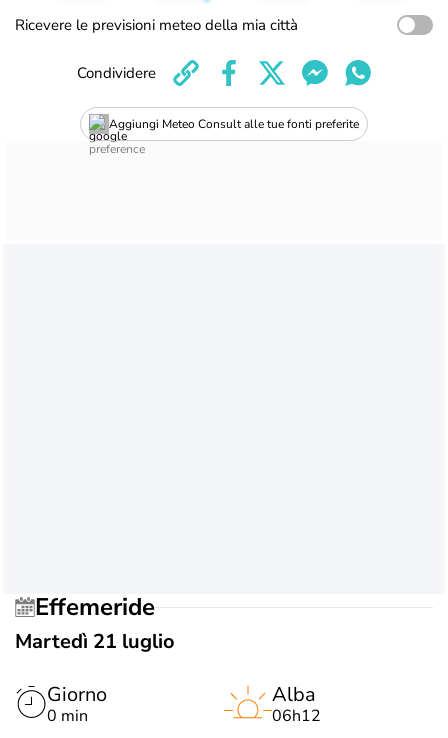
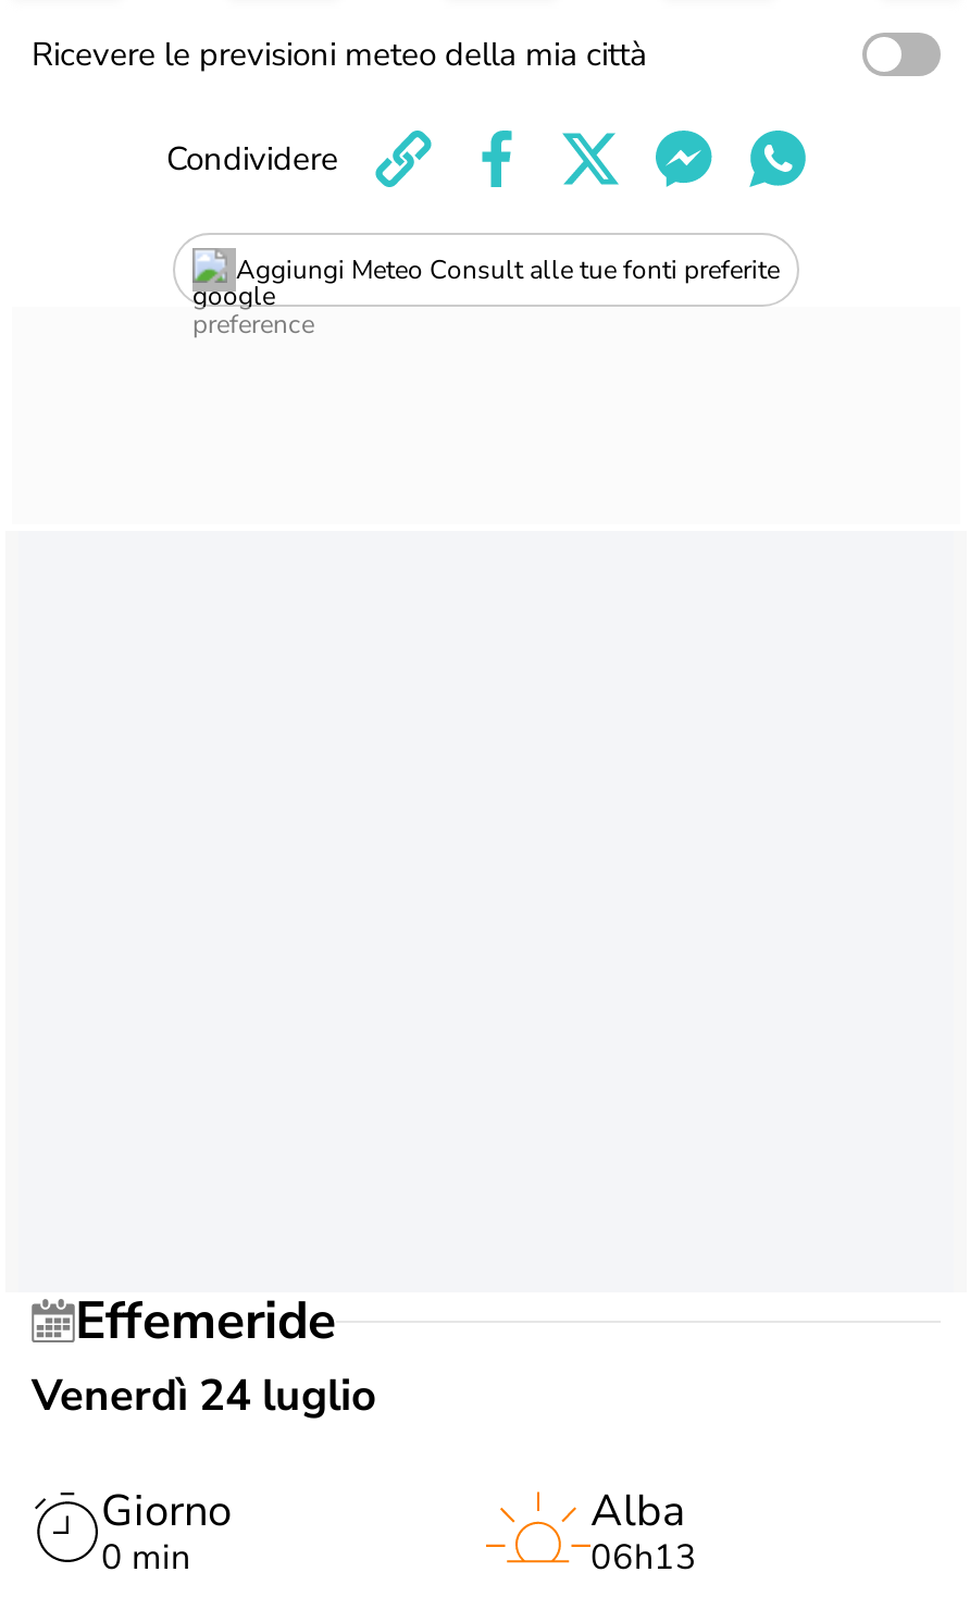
[15,628,175,655] Martedì 21 luglio -> [32,1366,377,1425] Venerdì 24 luglio
[272,705,321,727] 06h12 -> [590,1534,697,1582] 06h13

